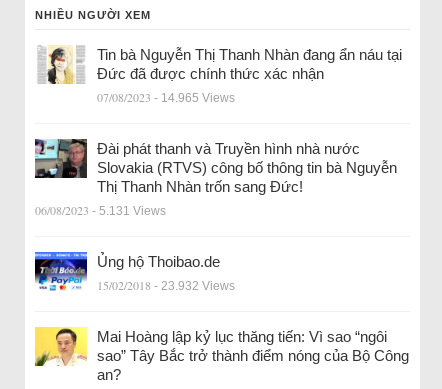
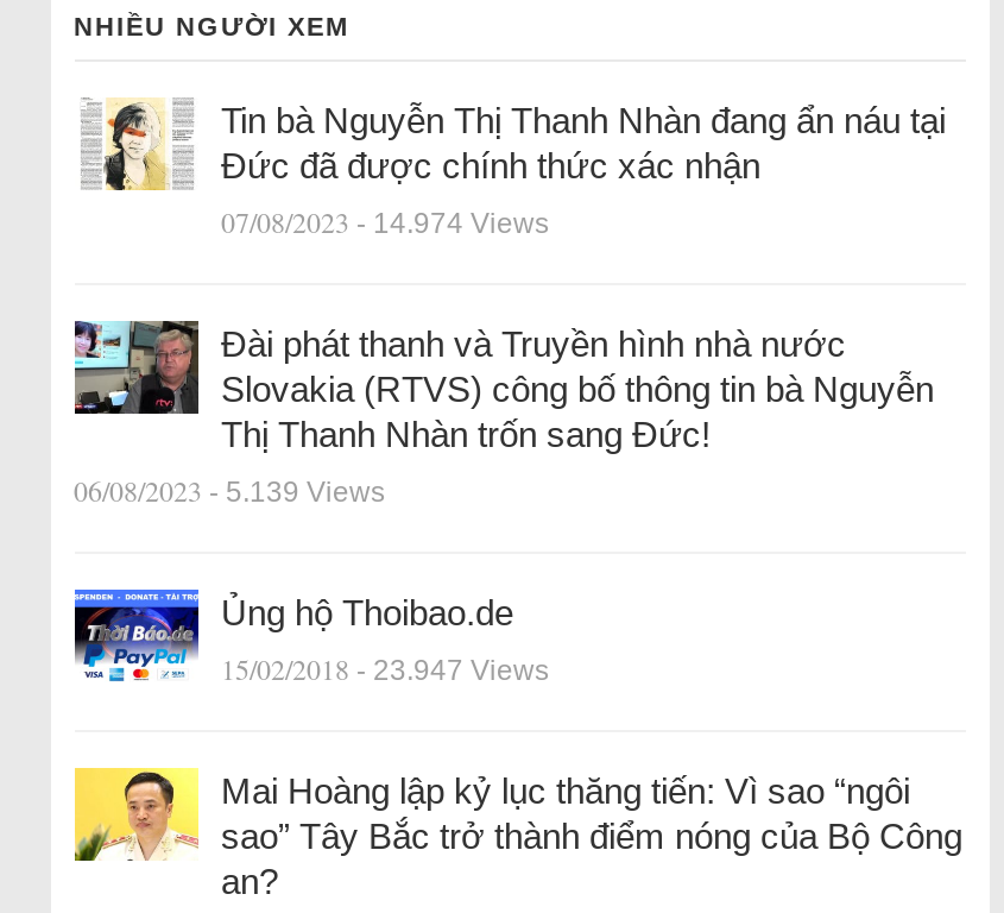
[96,89,234,105] 07/08/2023 - 14.965 Views -> [221,202,549,240] 07/08/2023 - 14.974 Views
[34,202,165,218] 06/08/2023 - 5.131 Views -> [74,471,385,509] 06/08/2023 - 5.139 Views
[96,277,234,293] 15/02/2018 - 23.932 Views -> [221,649,549,687] 15/02/2018 - 23.947 Views

